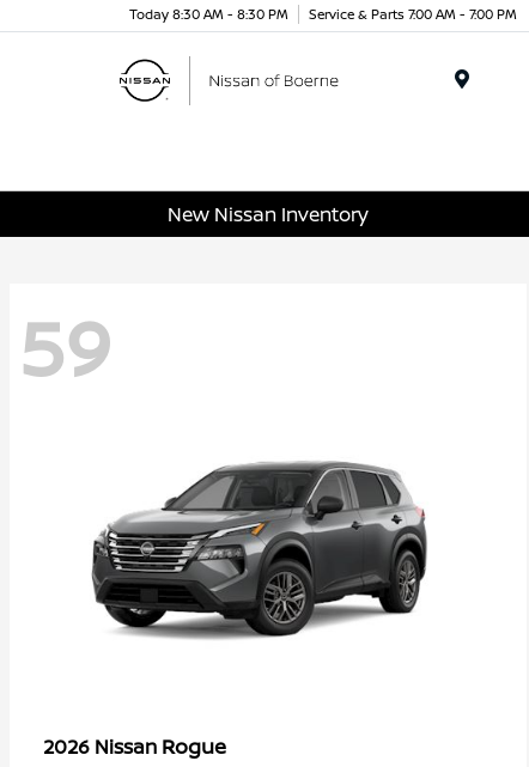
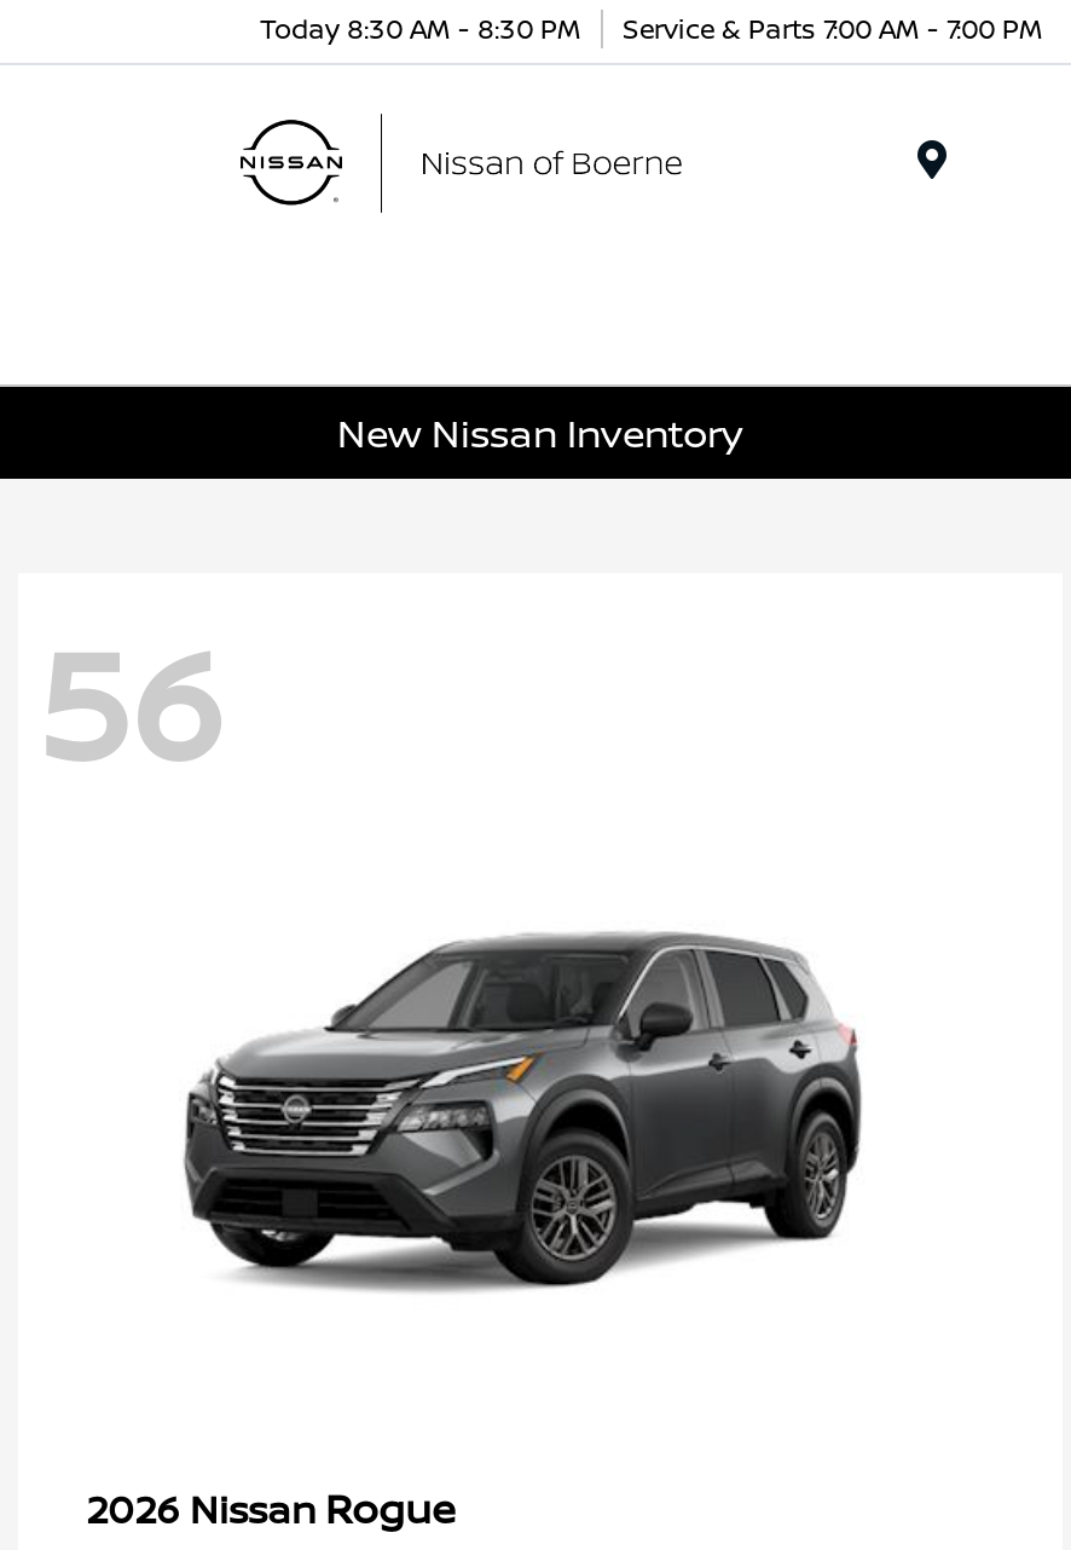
[19,294,111,398] 59 -> [37,594,224,805] 56

